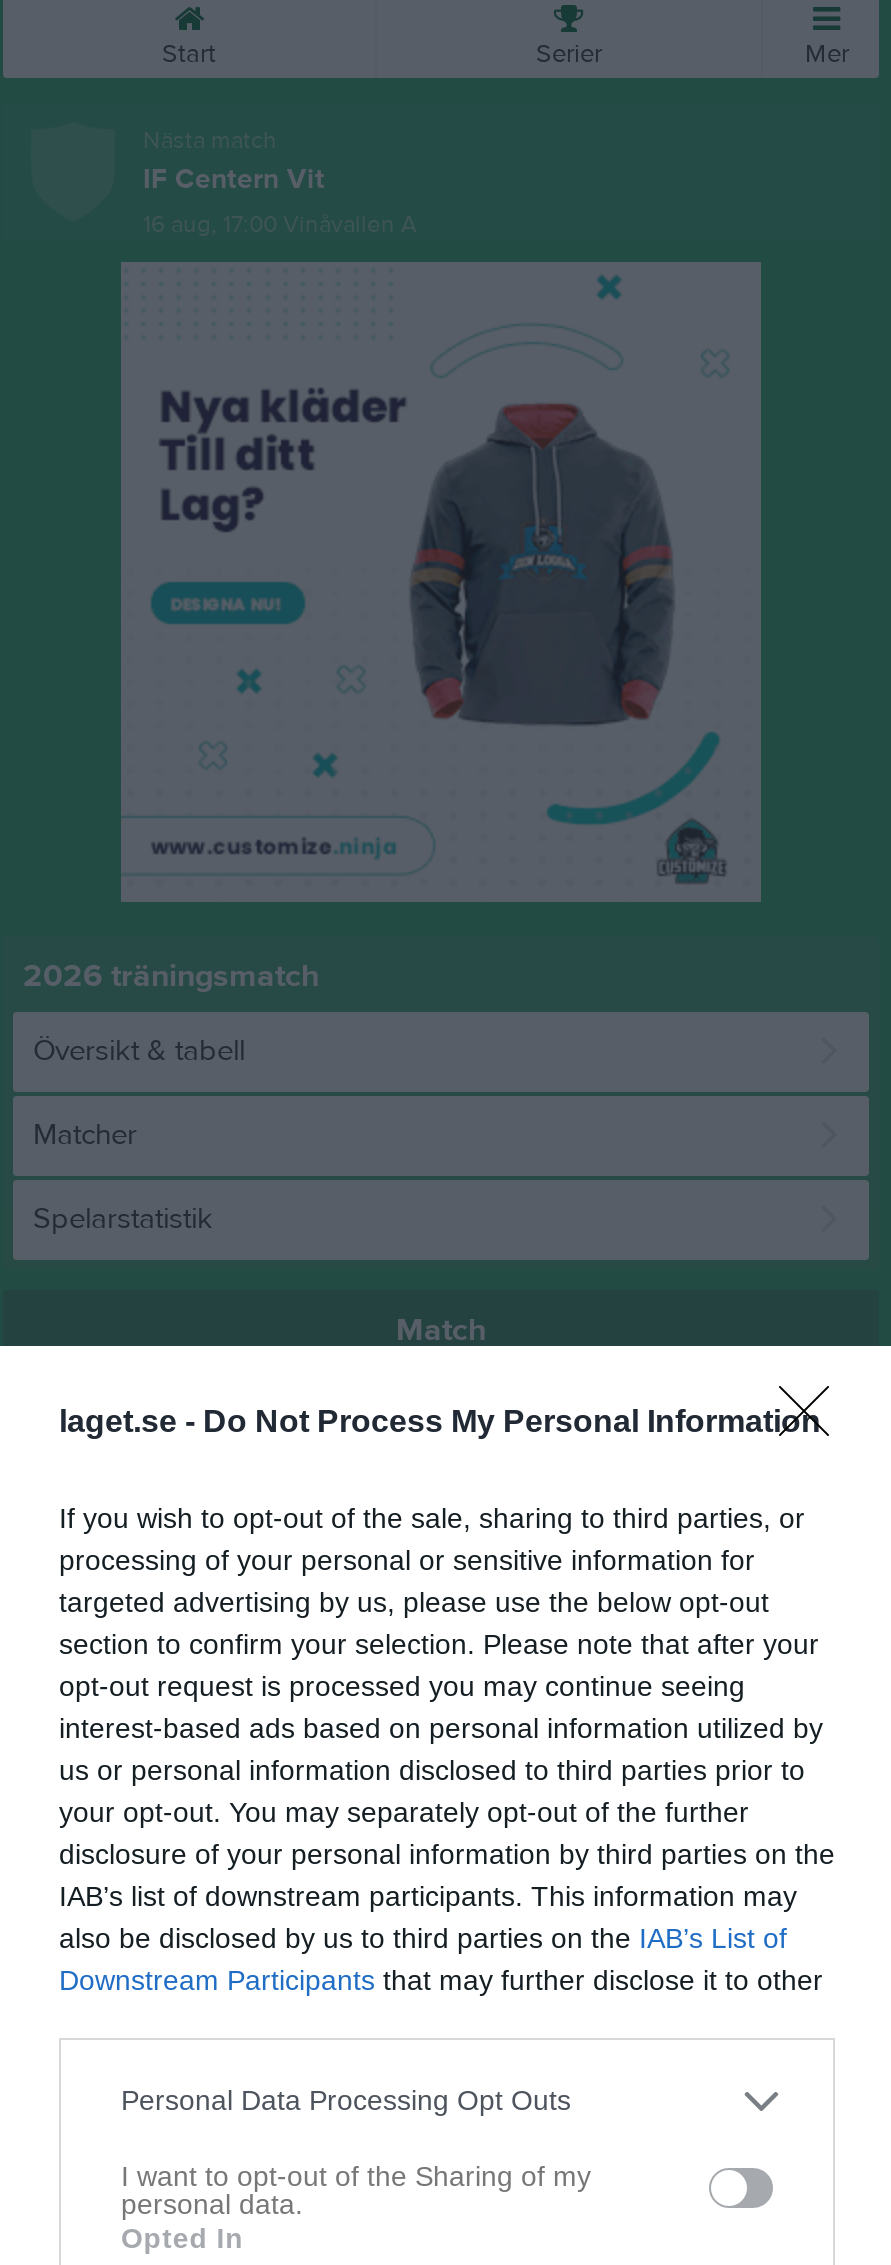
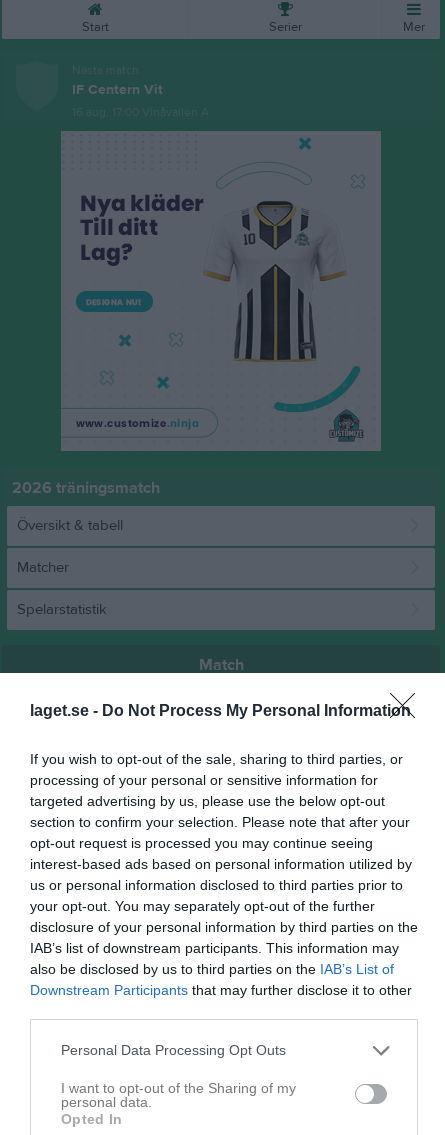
[411,404,689,724] [image] -> [205,201,346,361] [image]

